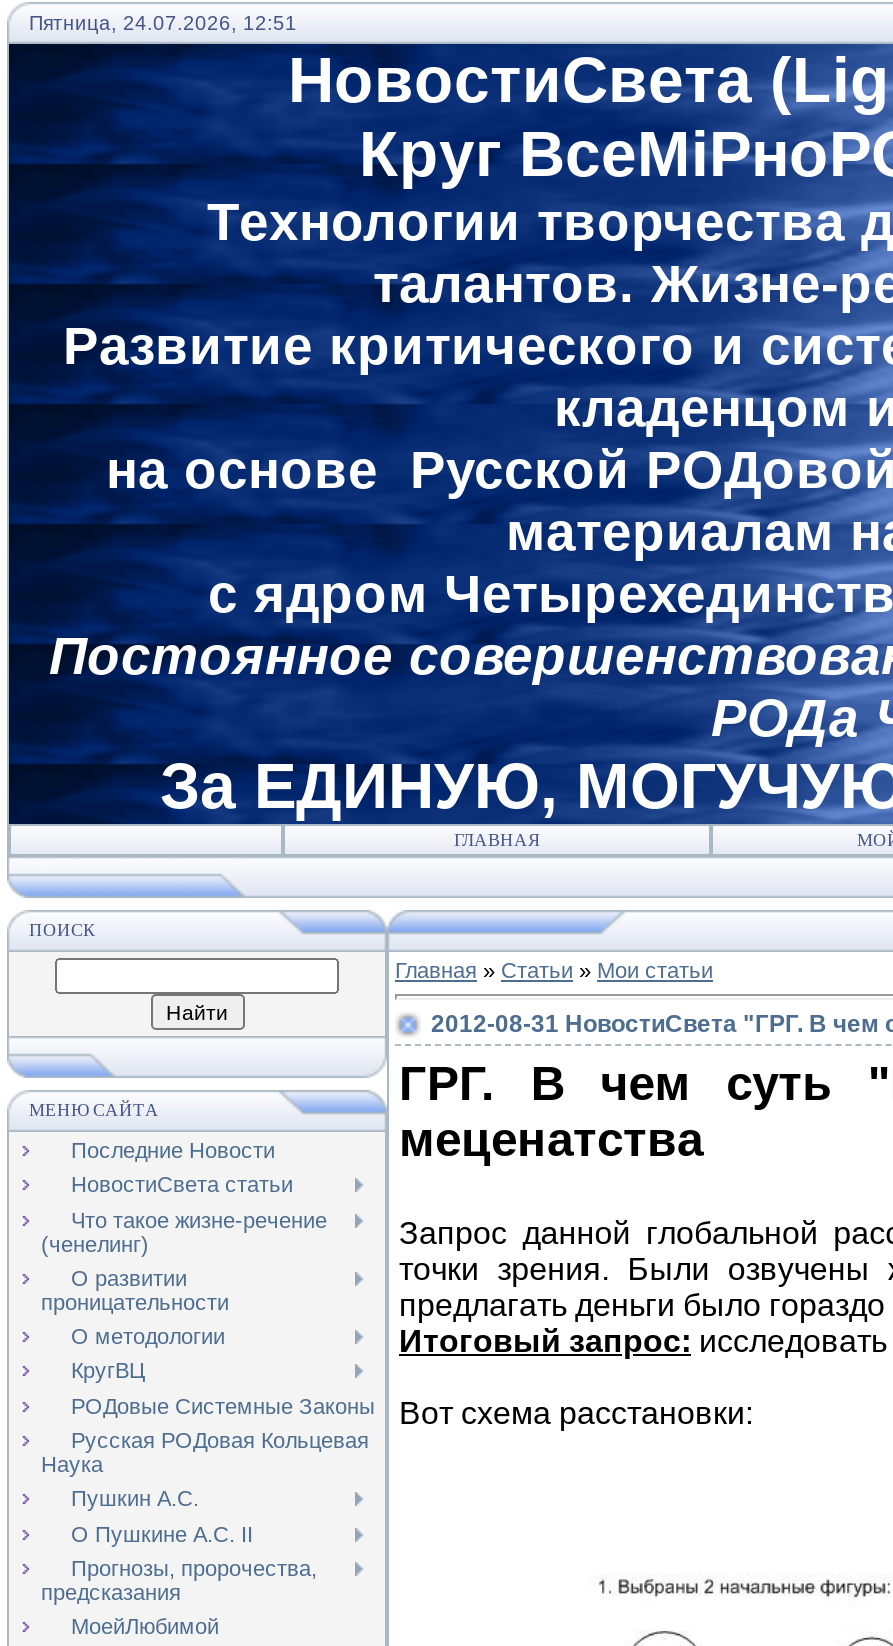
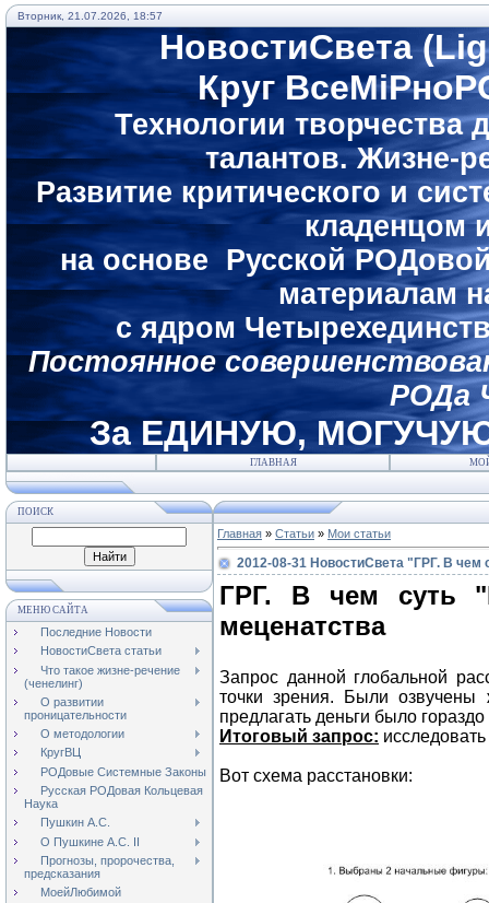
[29,12,297,34] Пятница, 24.07.2026, 12:51 -> [17,10,163,22] Вторник, 21.07.2026, 18:57

